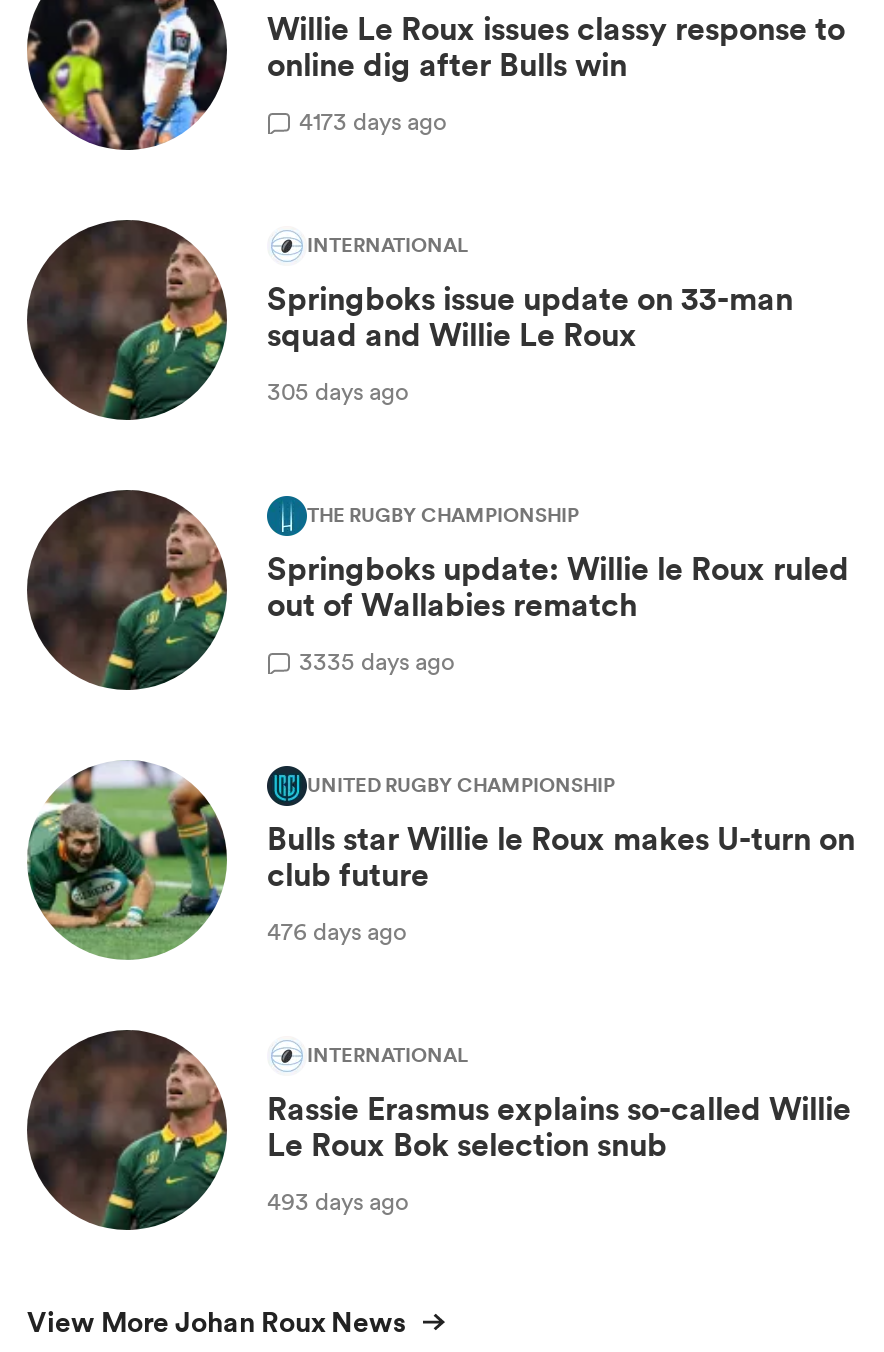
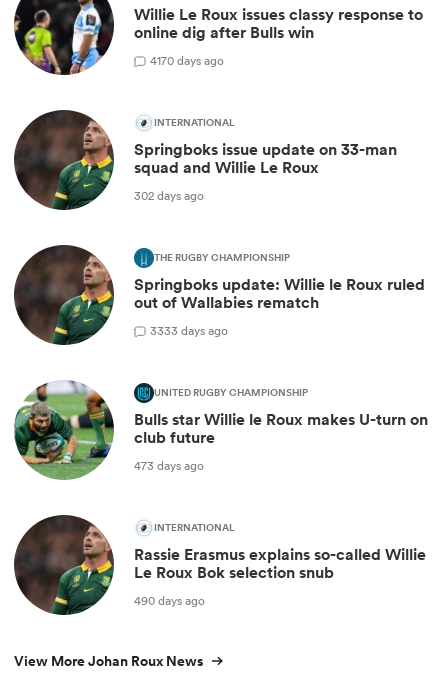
[299,103,447,137] 4173 days ago -> [150,52,224,69] 4170 days ago
[267,373,409,407] 305 days ago -> [134,187,204,204] 302 days ago
[299,643,455,677] 3335 days ago -> [150,322,228,339] 3333 days ago
[267,913,407,947] 476 days ago -> [134,457,204,474] 473 days ago
[267,1183,409,1217] 493 days ago -> [134,592,205,609] 490 days ago

